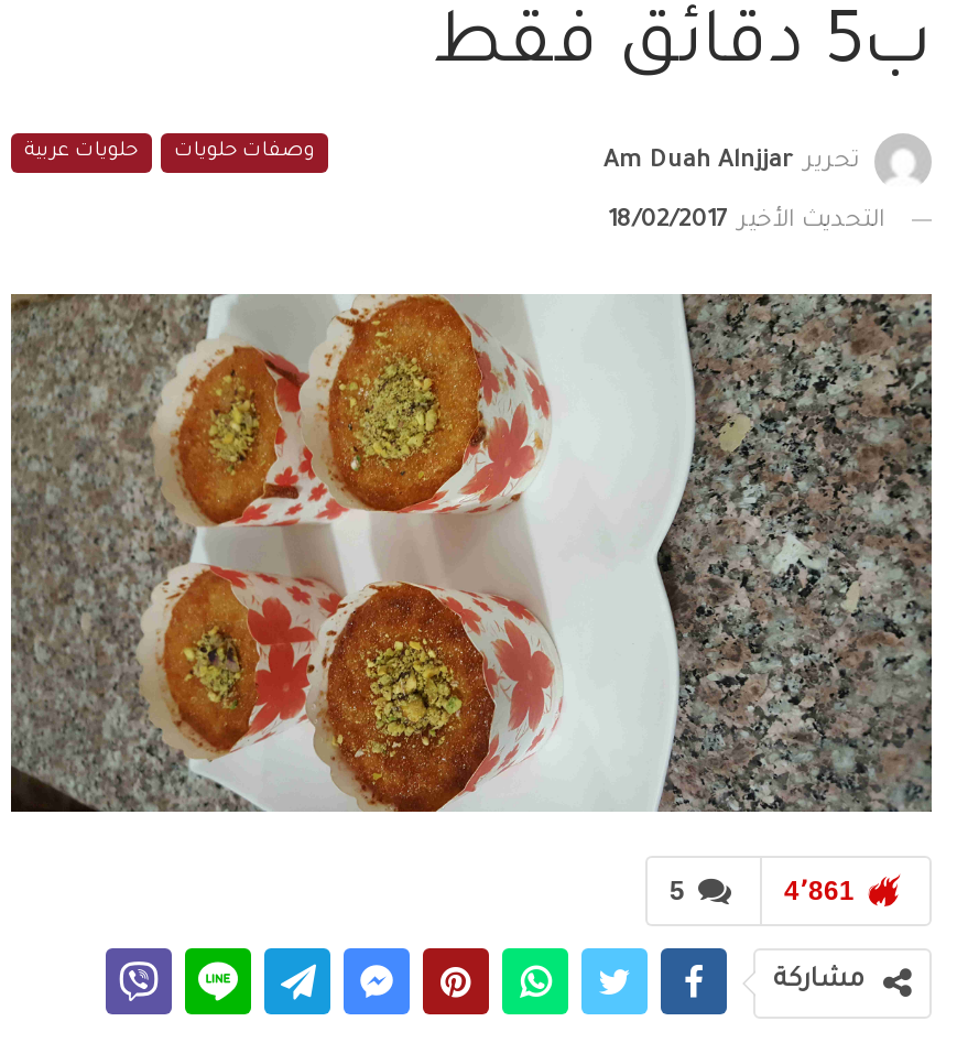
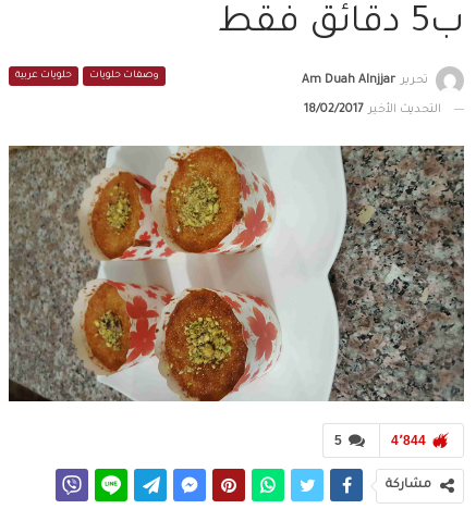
[784,875,855,906] 4٬861 -> [391,433,426,448] 4٬844

